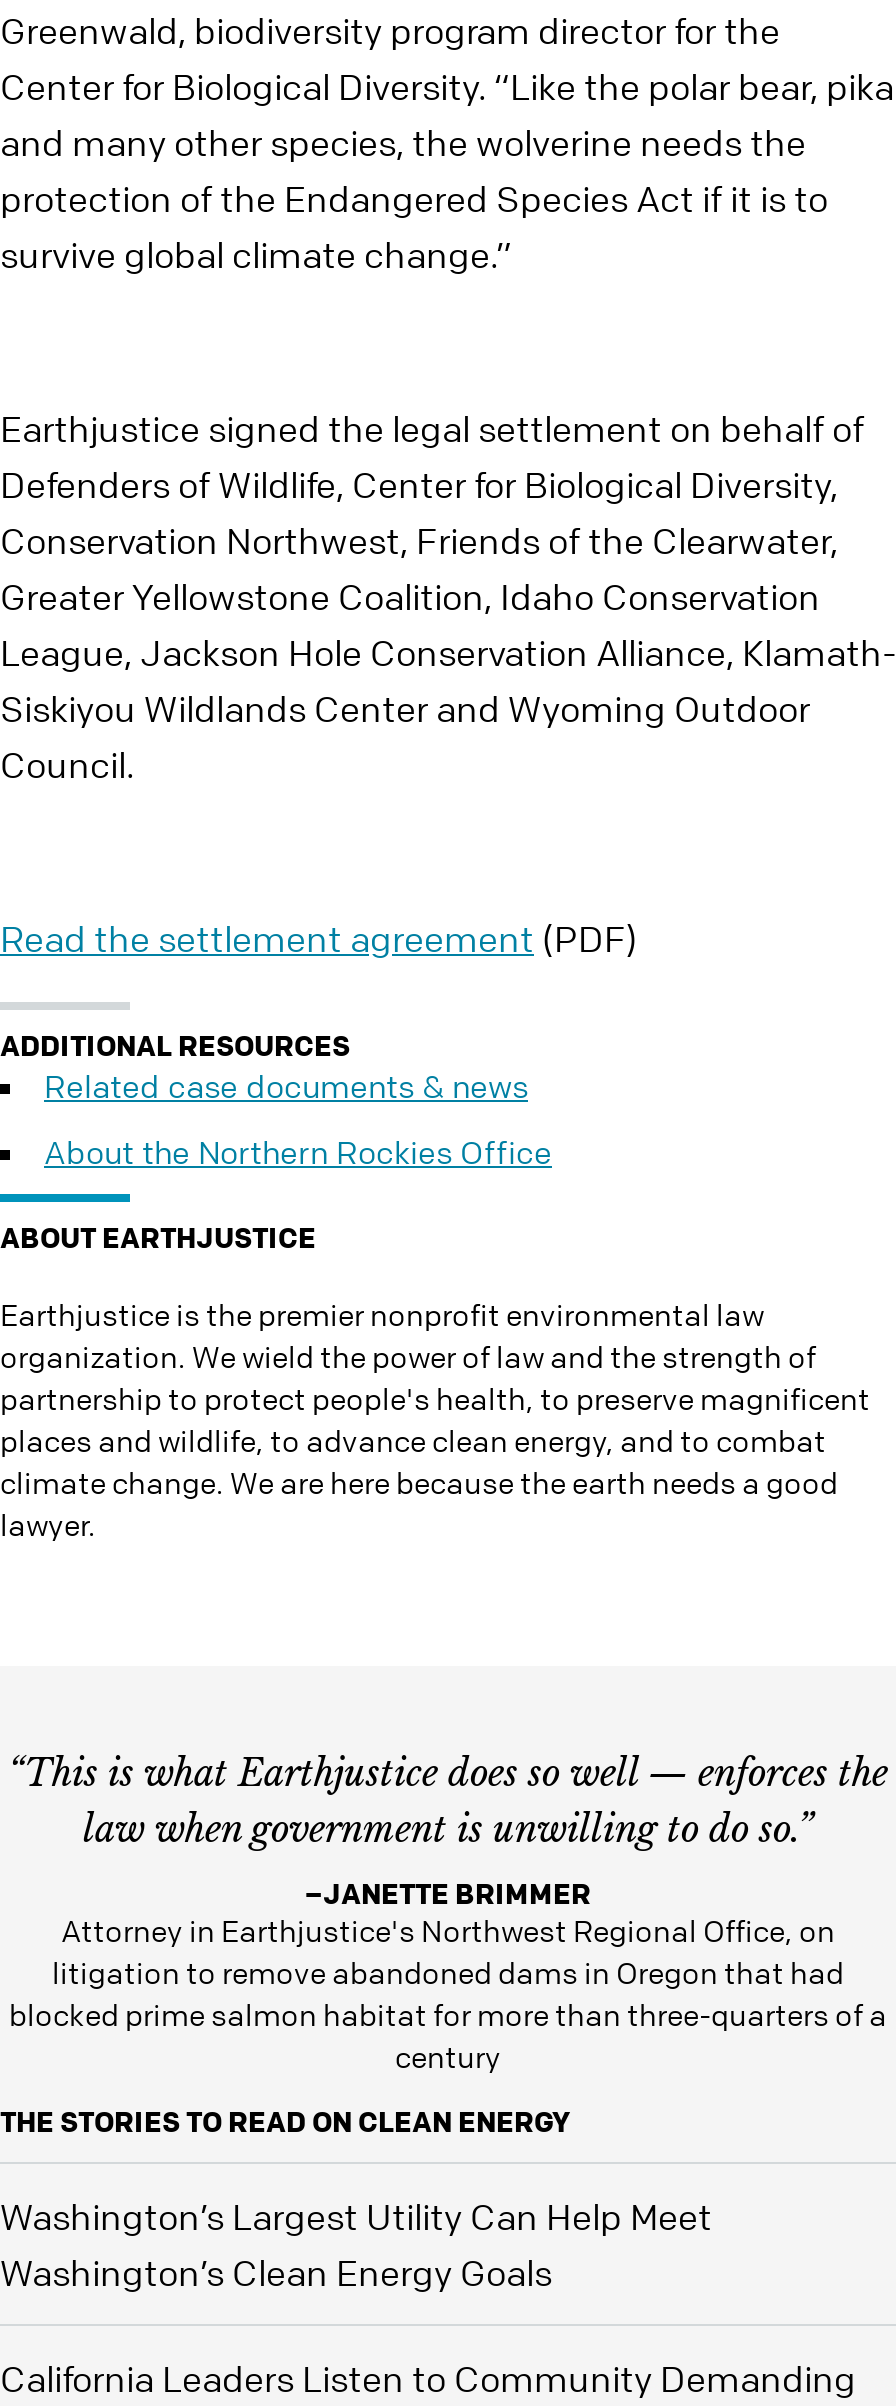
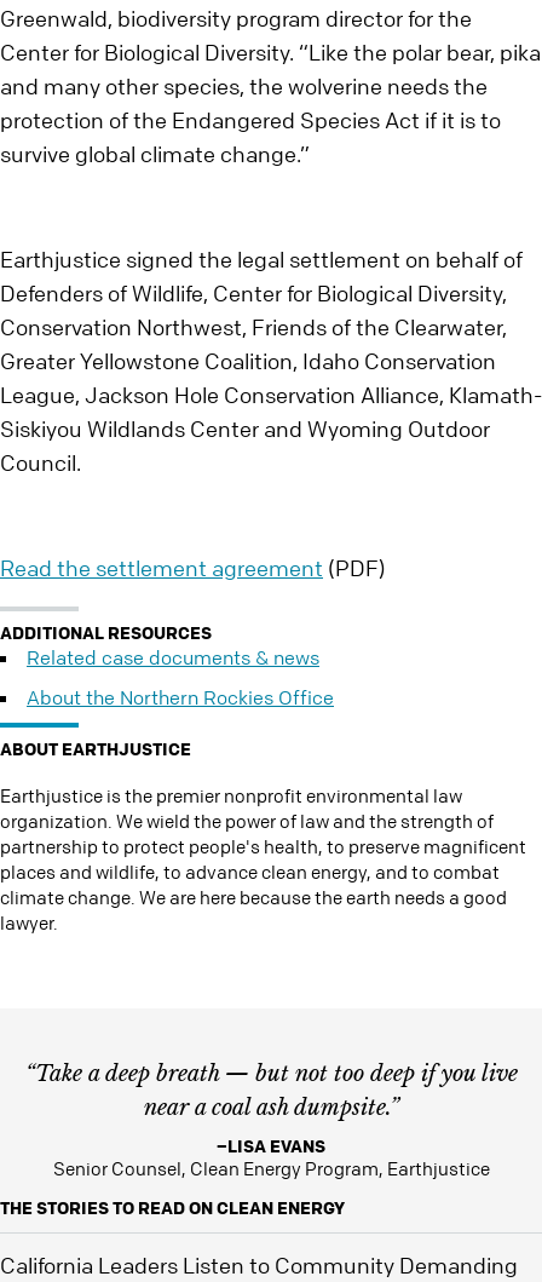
[8,1752,888,1852] “This is what Earthjustice does so well — enforces the | law when government is unwilling to do so.” -> [25,1060,517,1121] “Take a deep breath — but not too deep if you live | near a coal ash dumpsite.”
[9,1874,887,2076] –JANETTE BRIMMER | Attorney in Earthjustice's Northwest Regional Office, on | litigation to remove abandoned dams in Oregon that had | blocked prime salmon habitat for more than three-quarters of a | century -> [53,1134,489,1180] –LISA EVANS | Senior Counsel, Clean Energy Program, Earthjustice
[0,2194,712,2294] Washington’s Largest Utility Can Help Meet | Washington’s Clean Energy Goals -> none

